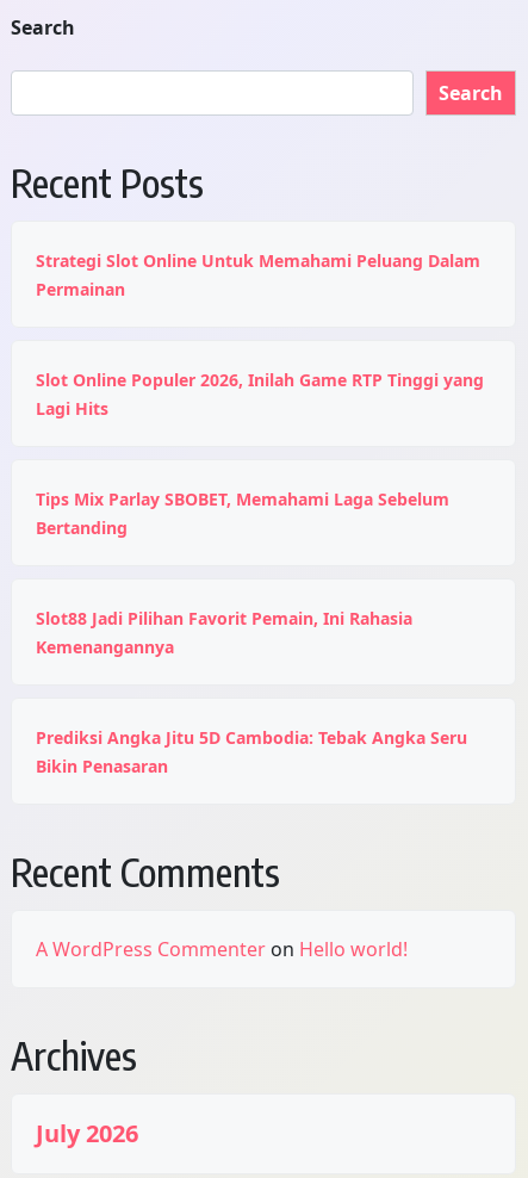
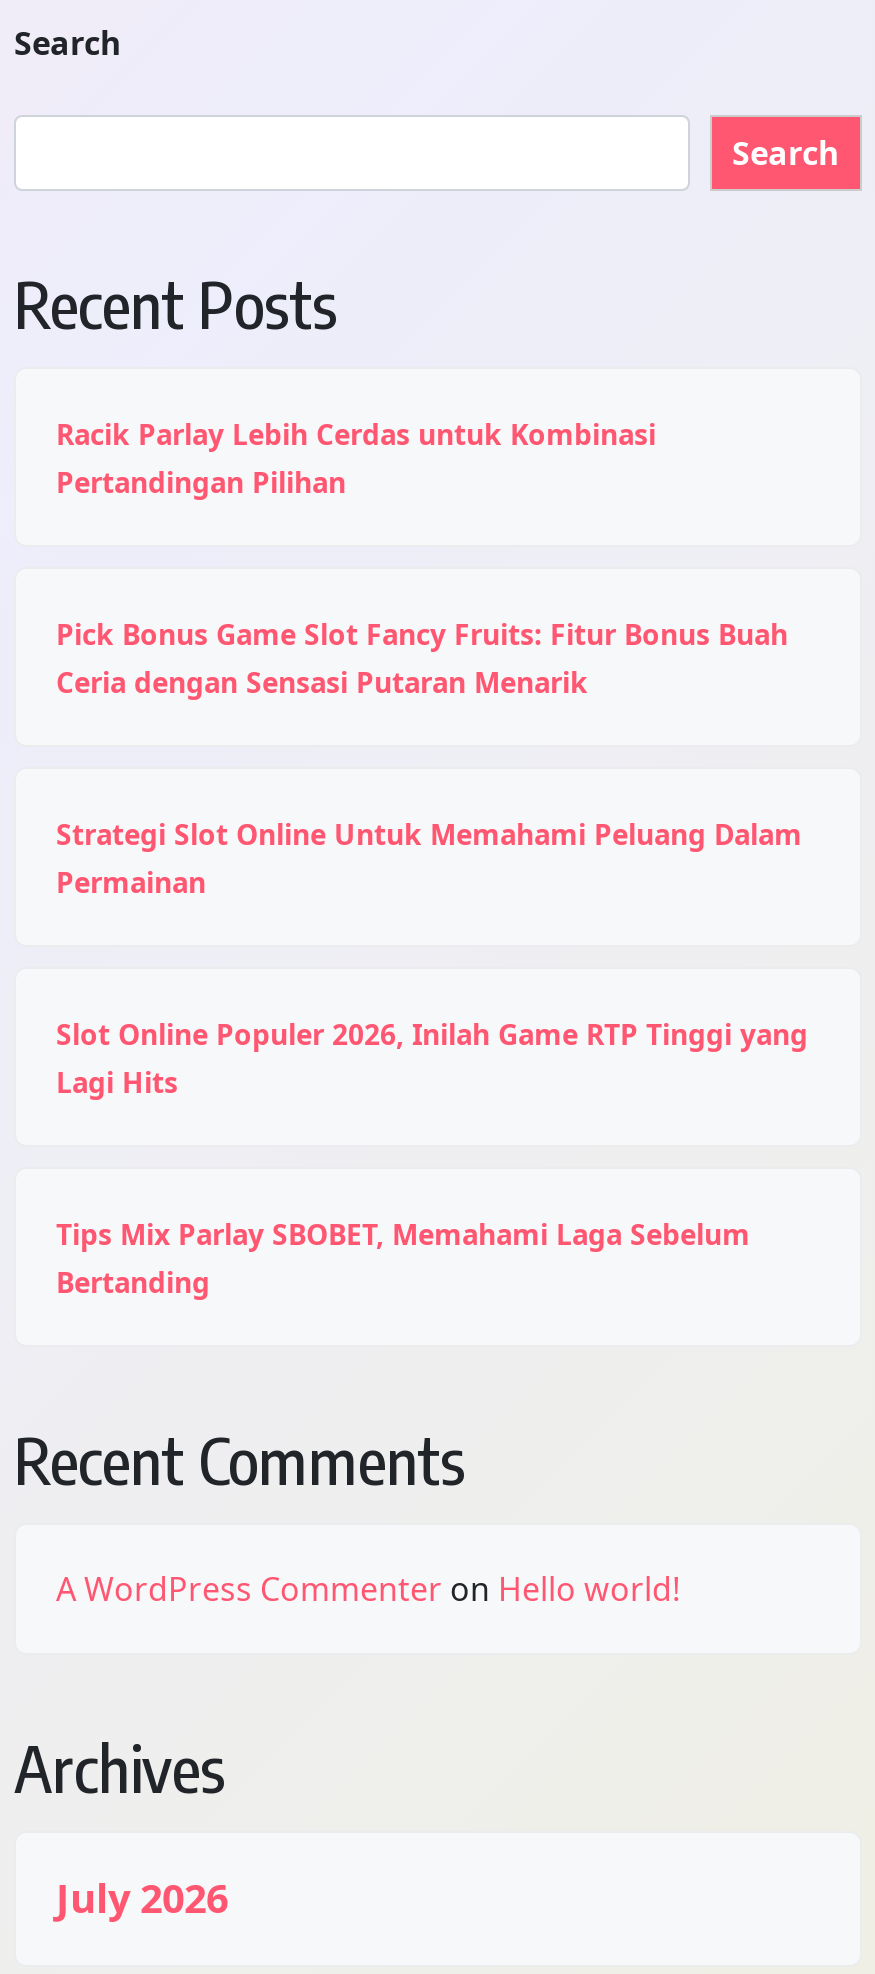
none -> [56,415,656,501] Racik Parlay Lebih Cerdas untuk Kombinasi | Pertandingan Pilihan
none -> [56,615,788,701] Pick Bonus Game Slot Fancy Fruits: Fitur Bonus Buah | Ceria dengan Sensasi Putaran Menarik
moved [36,249,484,539] -> [56,815,808,1301]: Strategi Slot Online Untuk Memahami Peluang Dalam | Permainan | Slot Online Populer 2026, Inilah Game RTP Tinggi yang | Lagi Hits | Tips Mix Parlay SBOBET, Memahami Laga Sebelum | Bertanding
[36,607,412,658] Slot88 Jadi Pilihan Favorit Pemain, Ini Rahasia | Kemenangannya -> none
[36,726,467,777] Prediksi Angka Jitu 5D Cambodia: Tebak Angka Seru | Bikin Penasaran -> none

